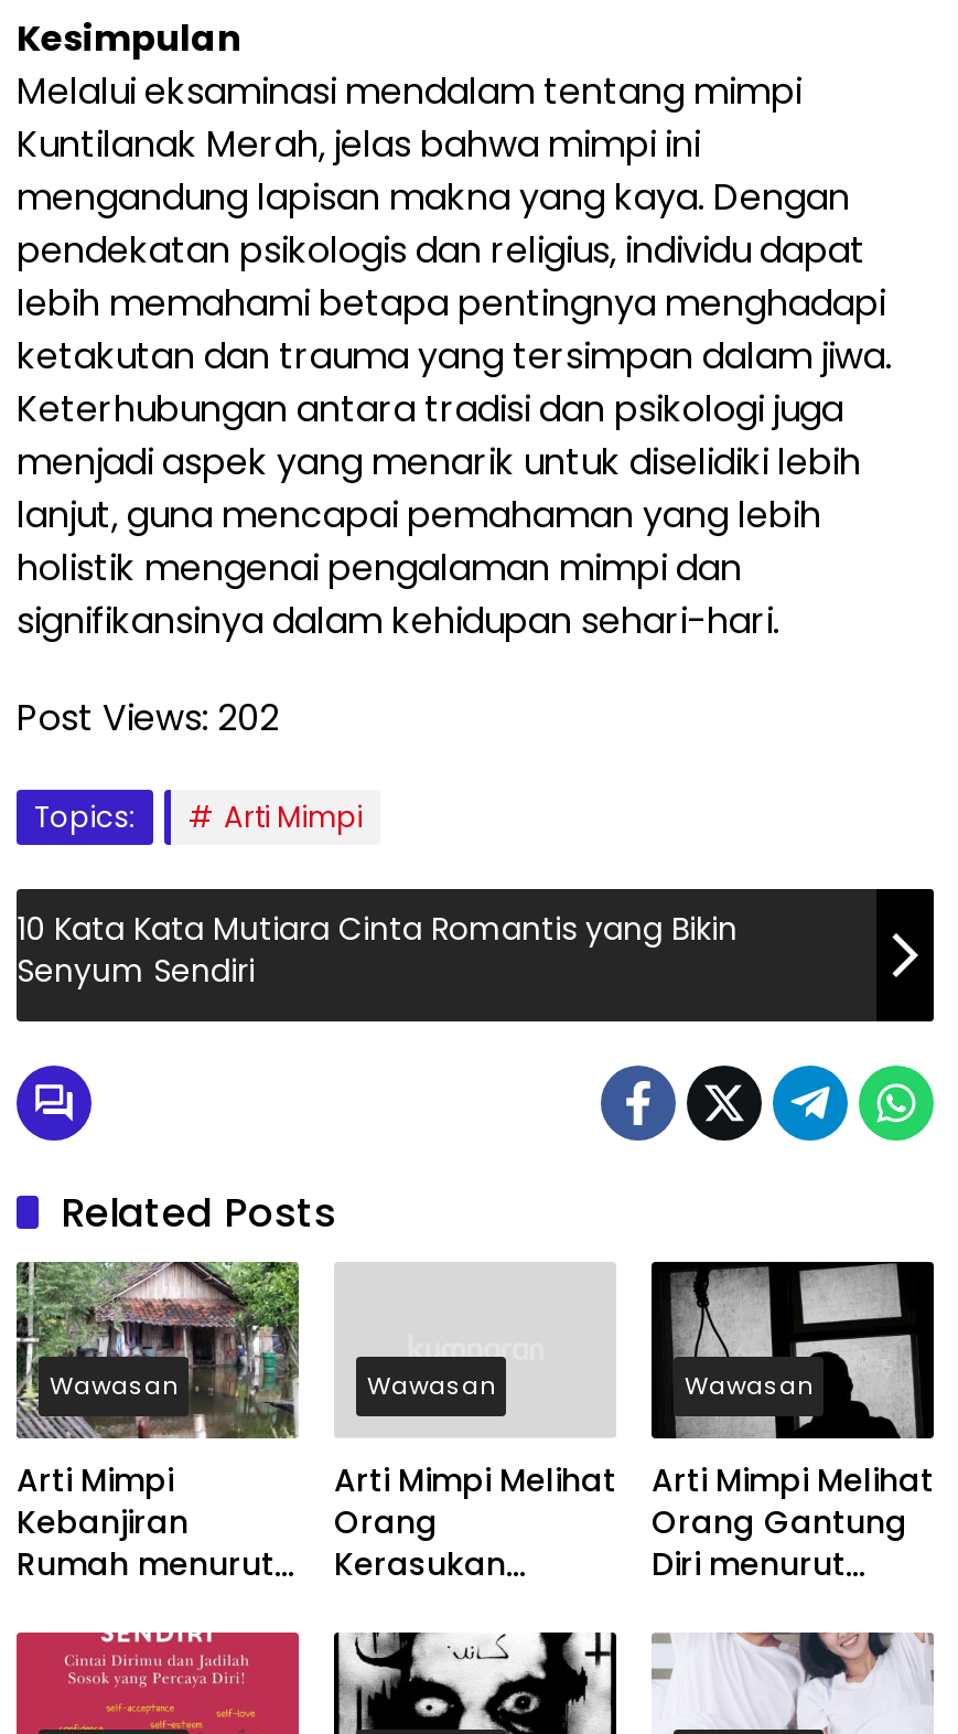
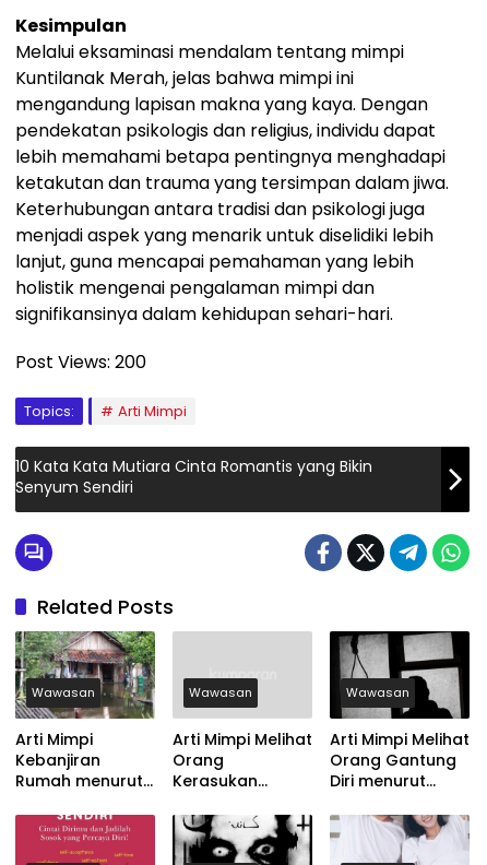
[17,693,279,743] Post Views: 202 -> [15,349,146,375] Post Views: 200

